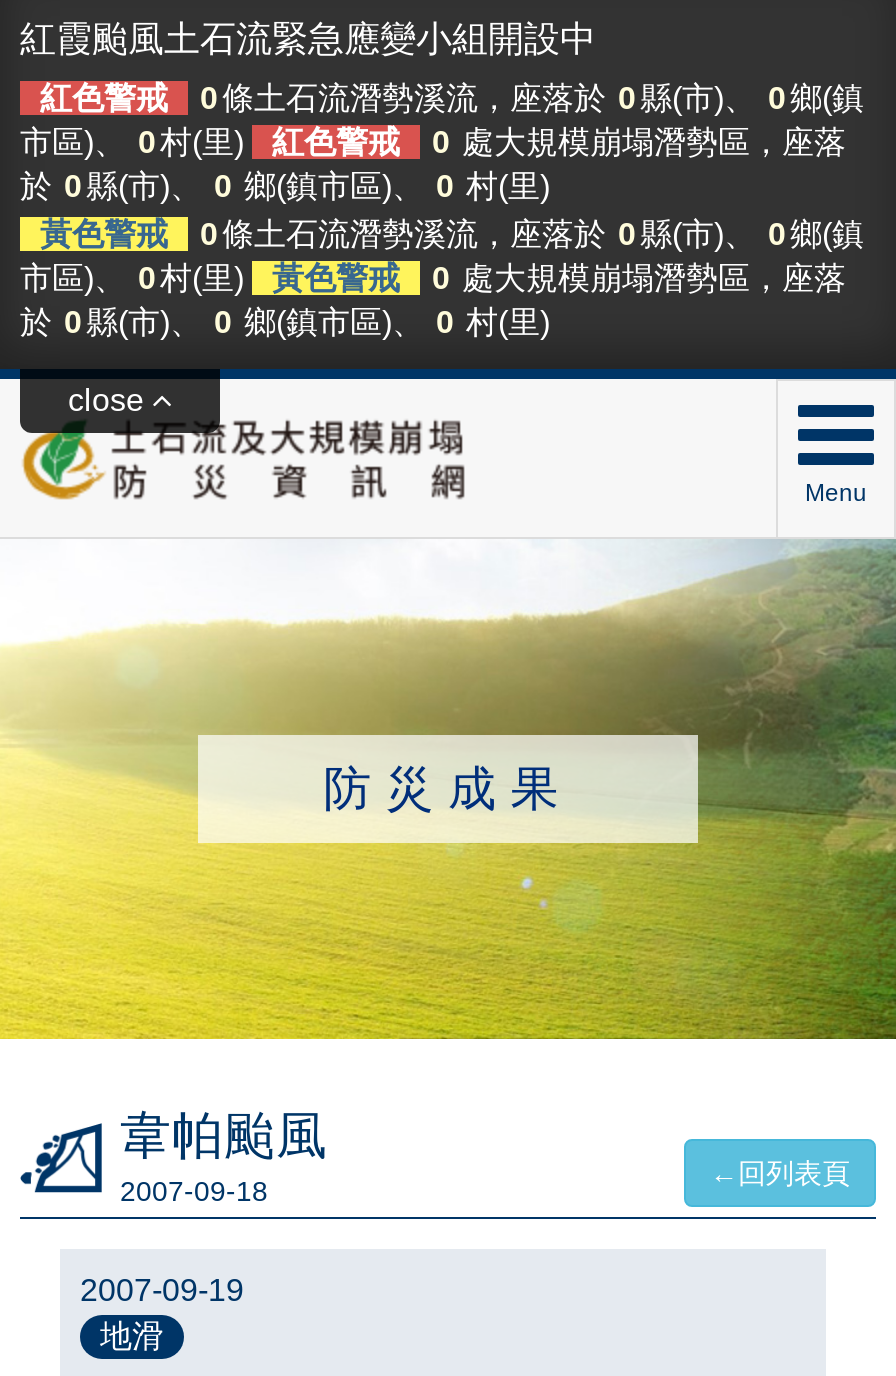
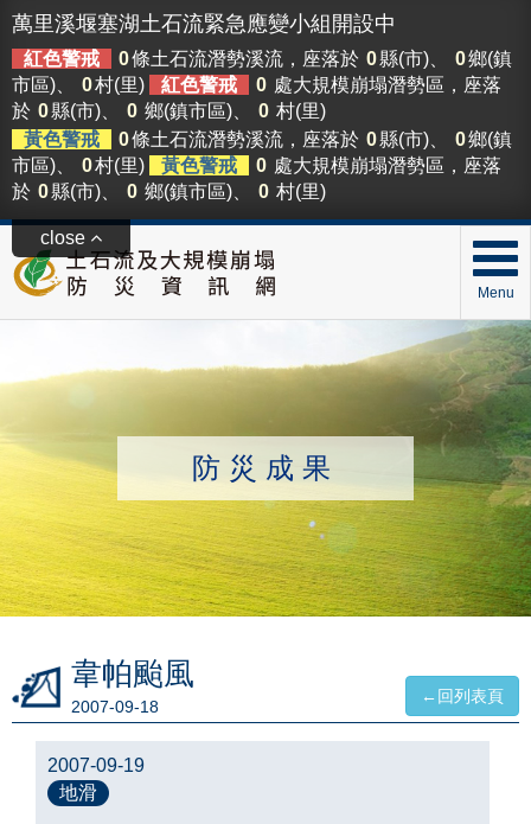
[20,19,596,59] 紅霞颱風土石流緊急應變小組開設中 -> [12,12,396,36] 萬里溪堰塞湖土石流緊急應變小組開設中

